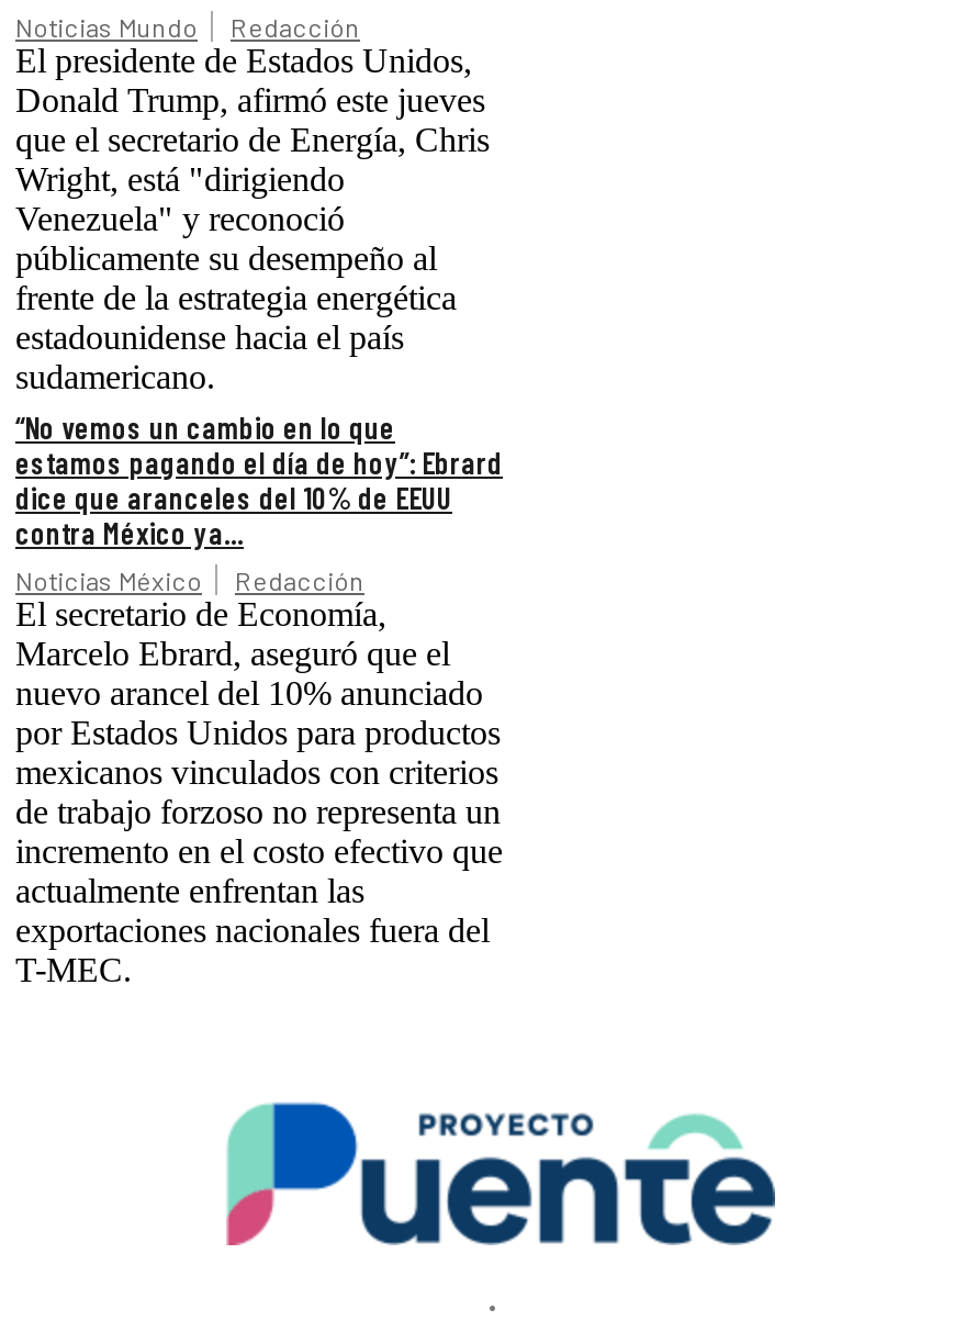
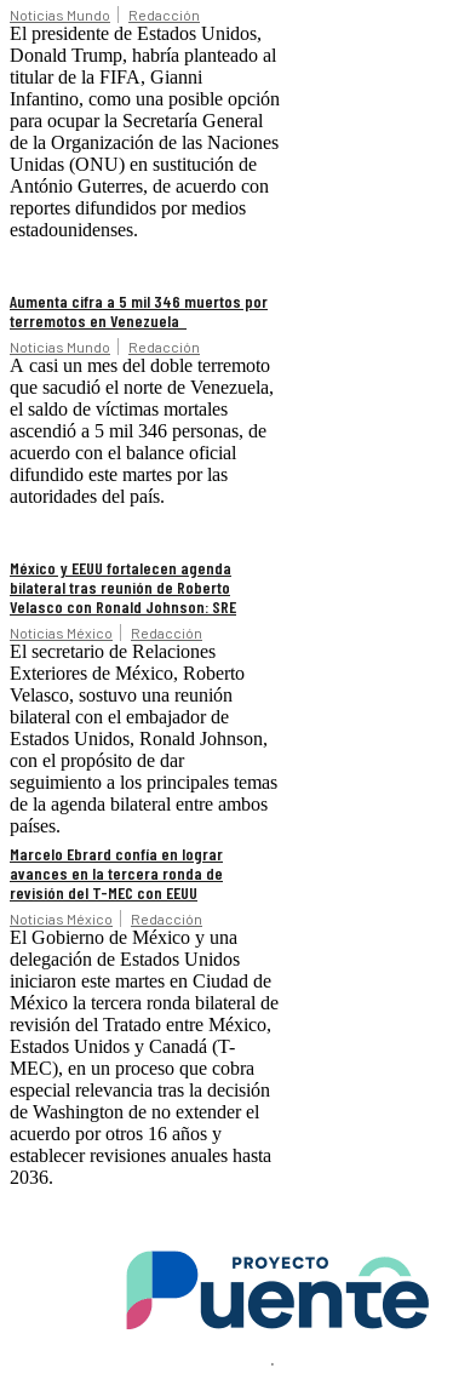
[15,80,503,550] Donald Trump, afirmó este jueves | que el secretario de Energía, Chris | Wright, está "dirigiendo | Venezuela" y reconoció | públicamente su desempeño al | frente de la estrategia energética | estadounidense hacia el país | sudamericano. | “No vemos un cambio en lo que | estamos pagando el día de hoy”: Ebrard | dice que aranceles del 10% de EEUU | contra México ya... -> [10,44,280,616] Donald Trump, habría planteado al | titular de la FIFA, Gianni | Infantino, como una posible opción | para ocupar la Secretaría General | de la Organización de las Naciones | Unidas (ONU) en sustitución de | António Guterres, de acuerdo con | reportes difundidos por medios | estadounidenses. | Aumenta cifra a 5 mil 346 muertos por | terremotos en Venezuela | Noticias Mundo | Redacción | A casi un mes del doble terremoto | que sacudió el norte de Venezuela, | el saldo de víctimas mortales | ascendió a 5 mil 346 personas, de | acuerdo con el balance oficial | difundido este martes por las | autoridades del país. | México y EEUU fortalecen agenda | bilateral tras reunión de Roberto | Velasco con Ronald Johnson: SRE
[15,594,503,987] El secretario de Economía, | Marcelo Ebrard, aseguró que el | nuevo arancel del 10% anunciado | por Estados Unidos para productos | mexicanos vinculados con criterios | de trabajo forzoso no representa un | incremento en el costo efectivo que | actualmente enfrentan las | exportaciones nacionales fuera del | T-MEC. -> [10,640,279,1187] El secretario de Relaciones | Exteriores de México, Roberto | Velasco, sostuvo una reunión | bilateral con el embajador de | Estados Unidos, Ronald Johnson, | con el propósito de dar | seguimiento a los principales temas | de la agenda bilateral entre ambos | países. | Marcelo Ebrard confía en lograr | avances en la tercera ronda de | revisión del T-MEC con EEUU | Noticias México | Redacción | El Gobierno de México y una | delegación de Estados Unidos | iniciaron este martes en Ciudad de | México la tercera ronda bilateral de | revisión del Tratado entre México, | Estados Unidos y Canadá (T- | MEC), en un proceso que cobra | especial relevancia tras la decisión | de Washington de no extender el | acuerdo por otros 16 años y | establecer revisiones anuales hasta | 2036.

